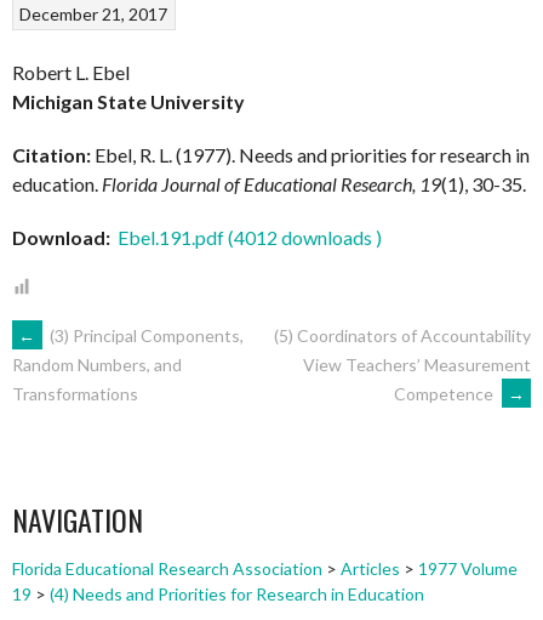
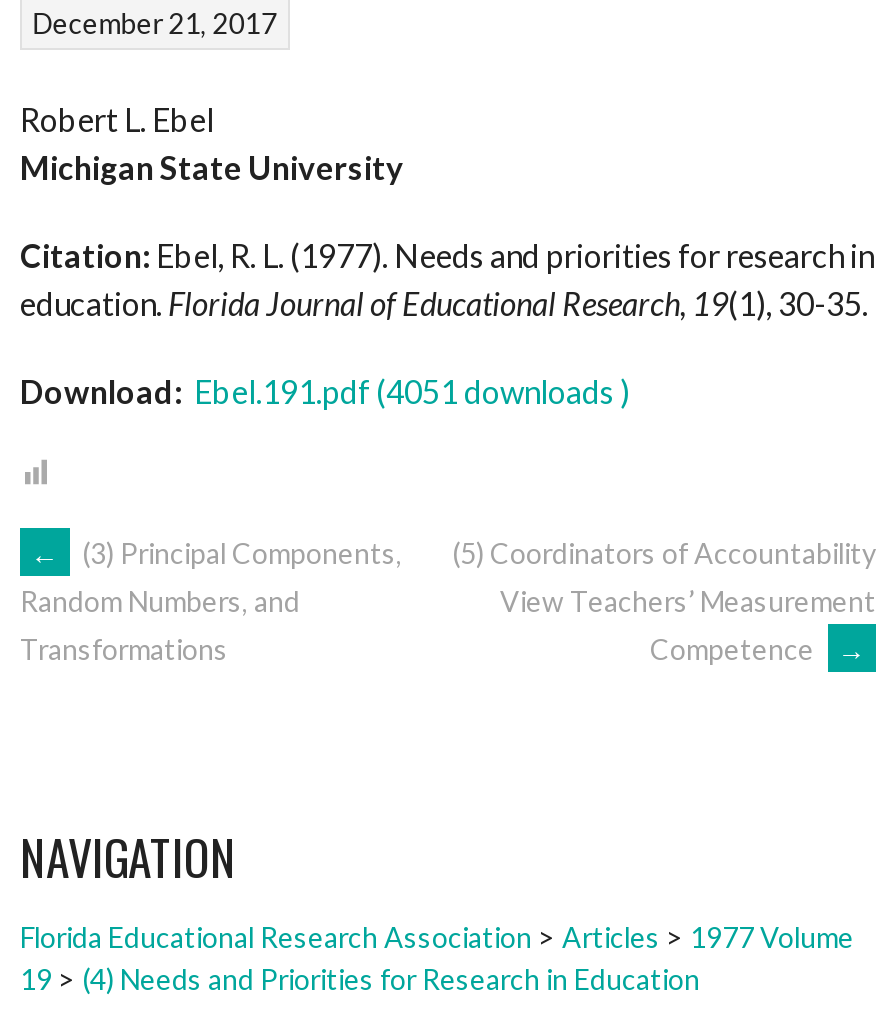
[12,225,382,248] Download: Ebel.191.pdf (4012 downloads ) -> [20,371,630,409] Download: Ebel.191.pdf (4051 downloads )

